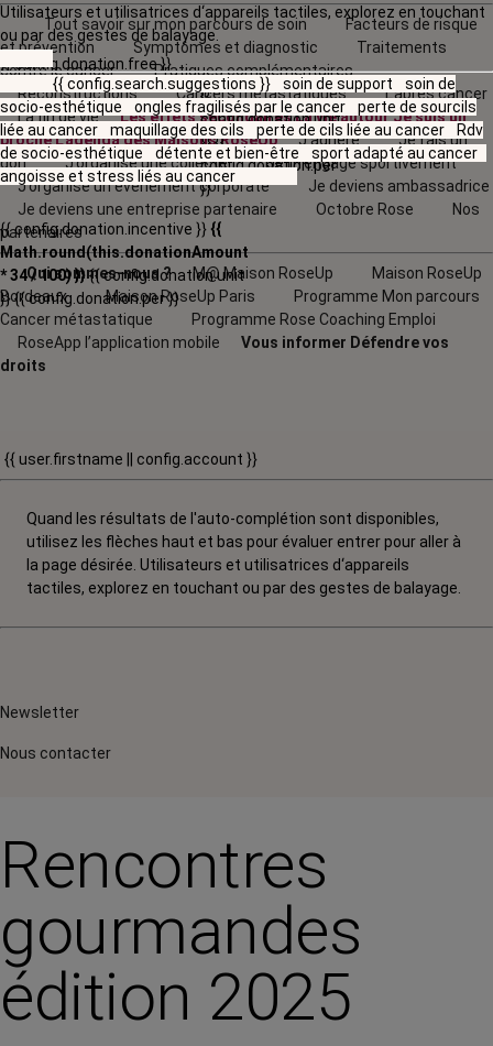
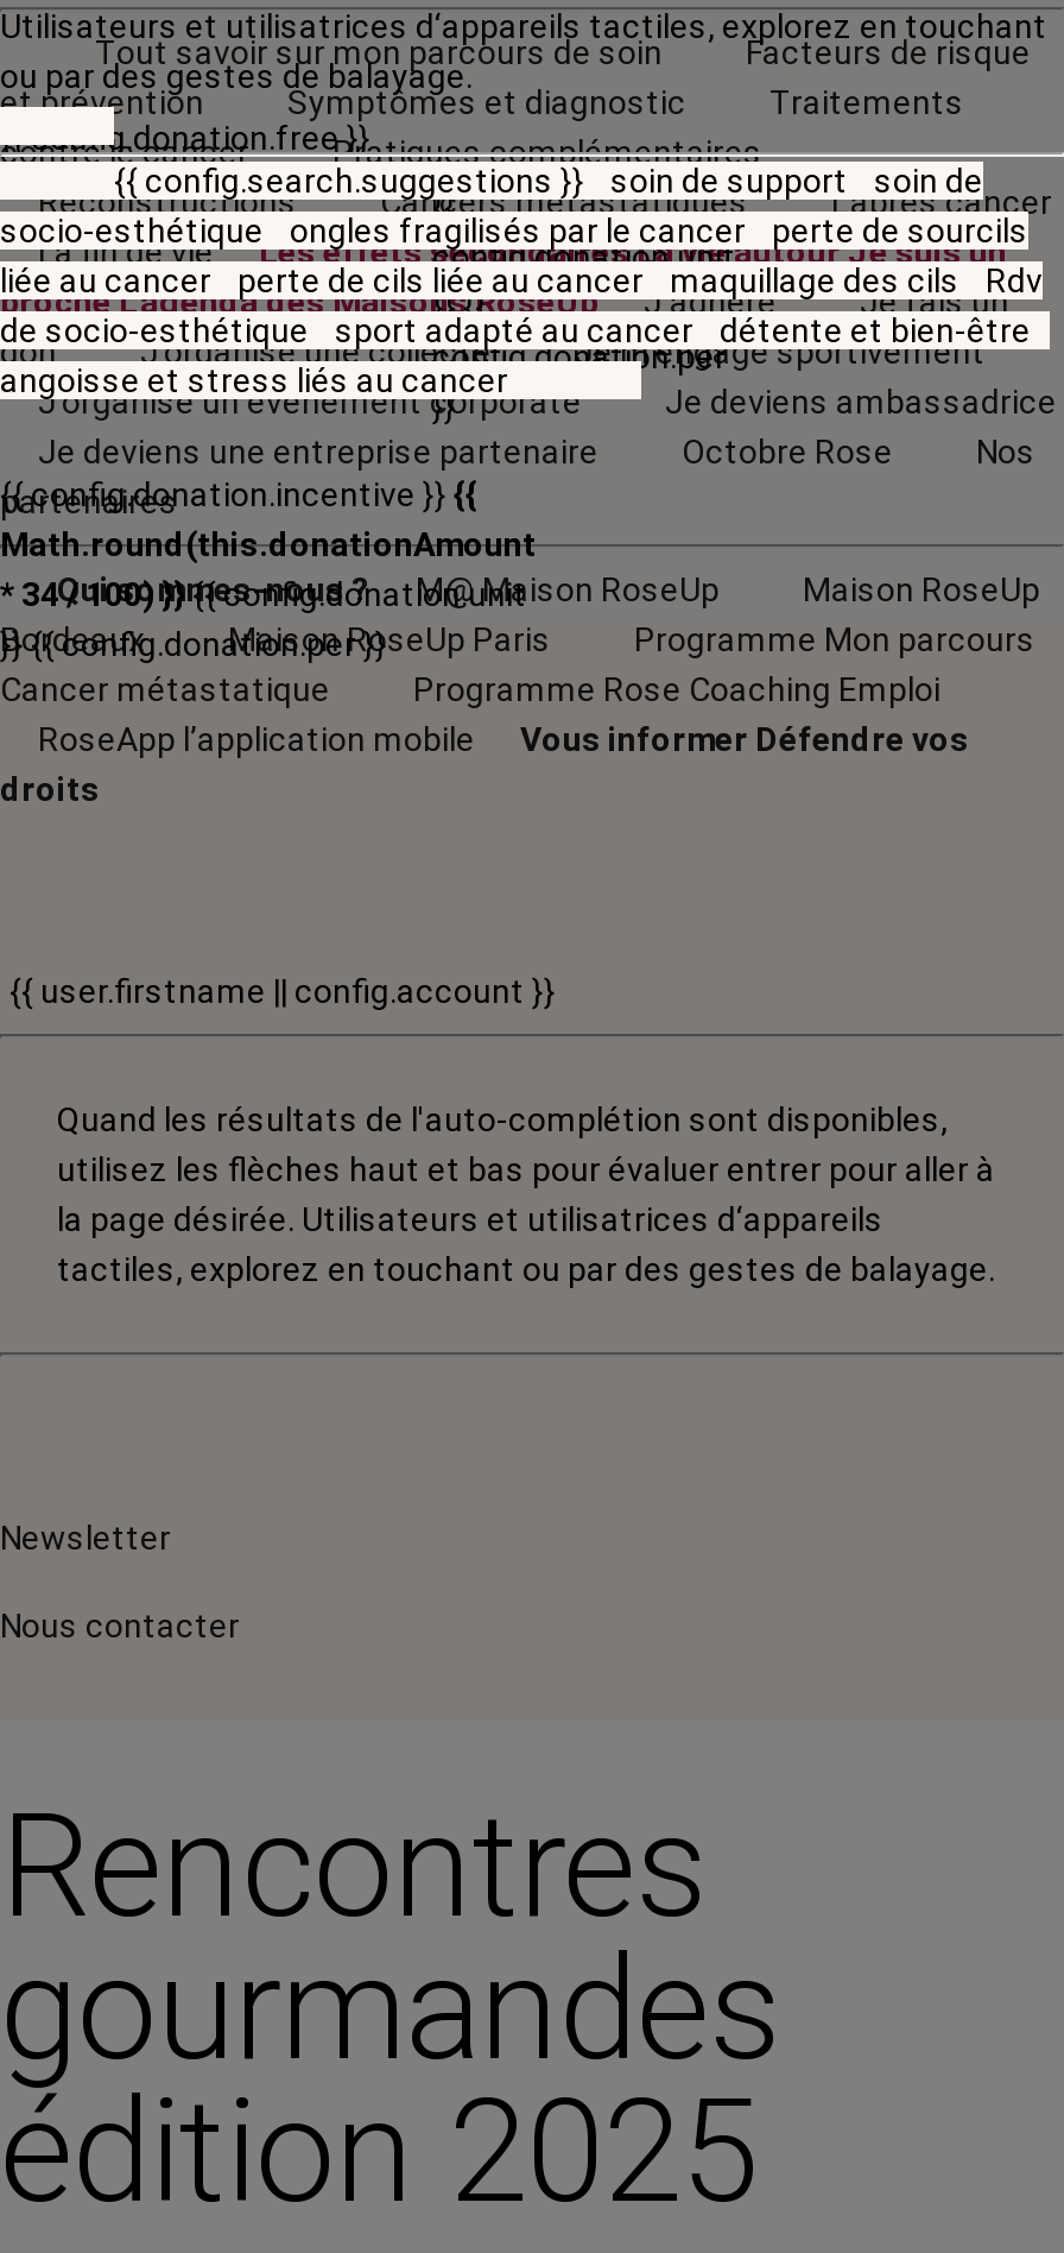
[0,121,483,139] liée au cancer maquillage des cils perte de cils liée au cancer Rdv -> [0,261,1043,299] liée au cancer perte de cils liée au cancer maquillage des cils Rdv
[0,144,478,162] de socio-esthétique détente et bien-être sport adapté au cancer -> [0,311,1031,349] de socio-esthétique sport adapté au cancer détente et bien-être

